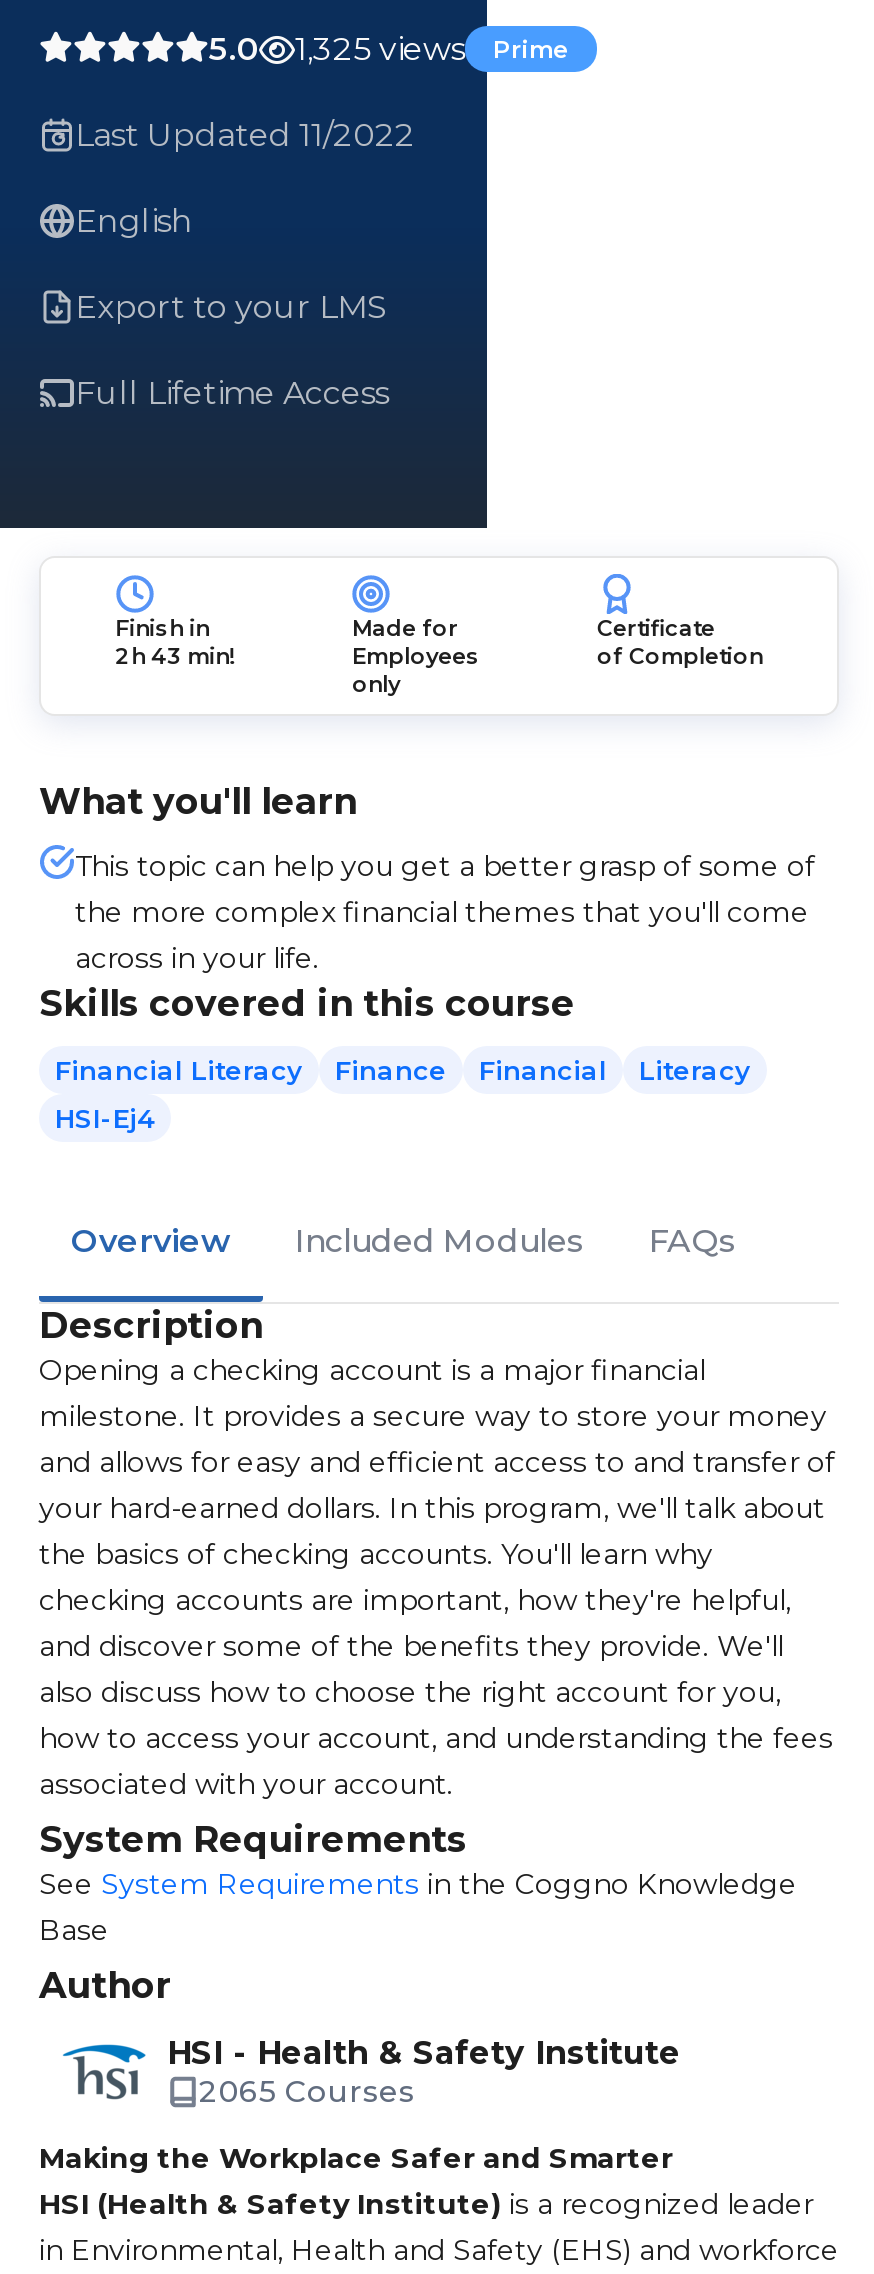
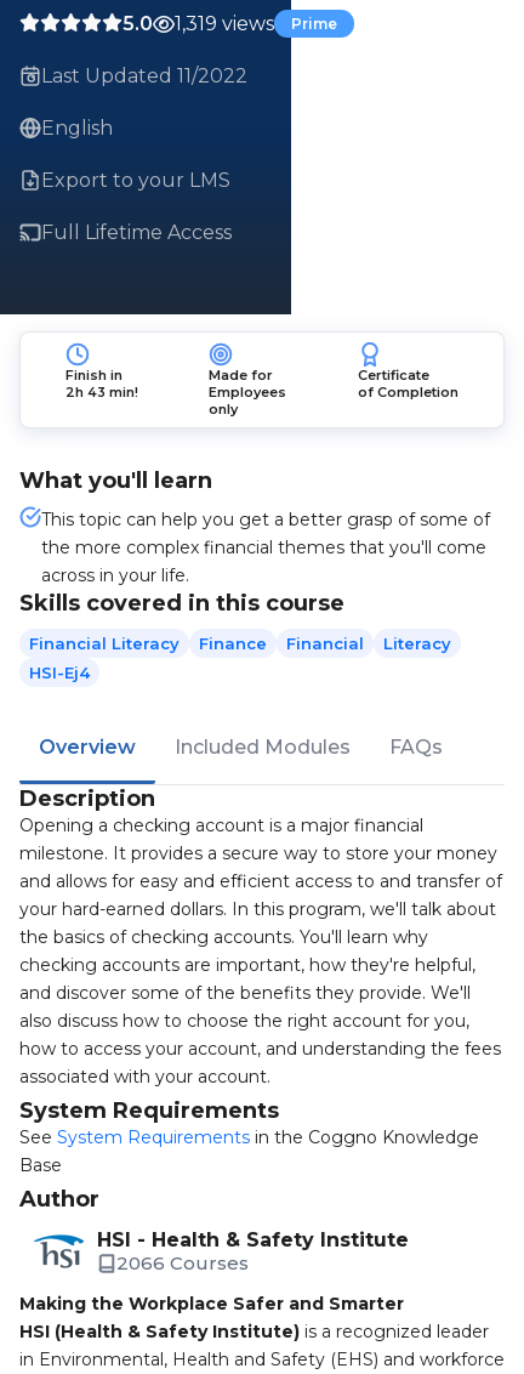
[209,30,569,68] 5.0 1,325 views Prime -> [123,12,337,35] 5.0 1,319 views Prime
[199,2072,415,2110] 2065 Courses -> [116,1251,249,1274] 2066 Courses

